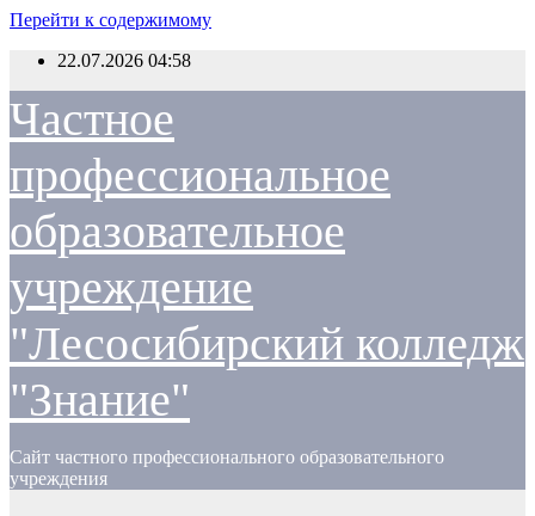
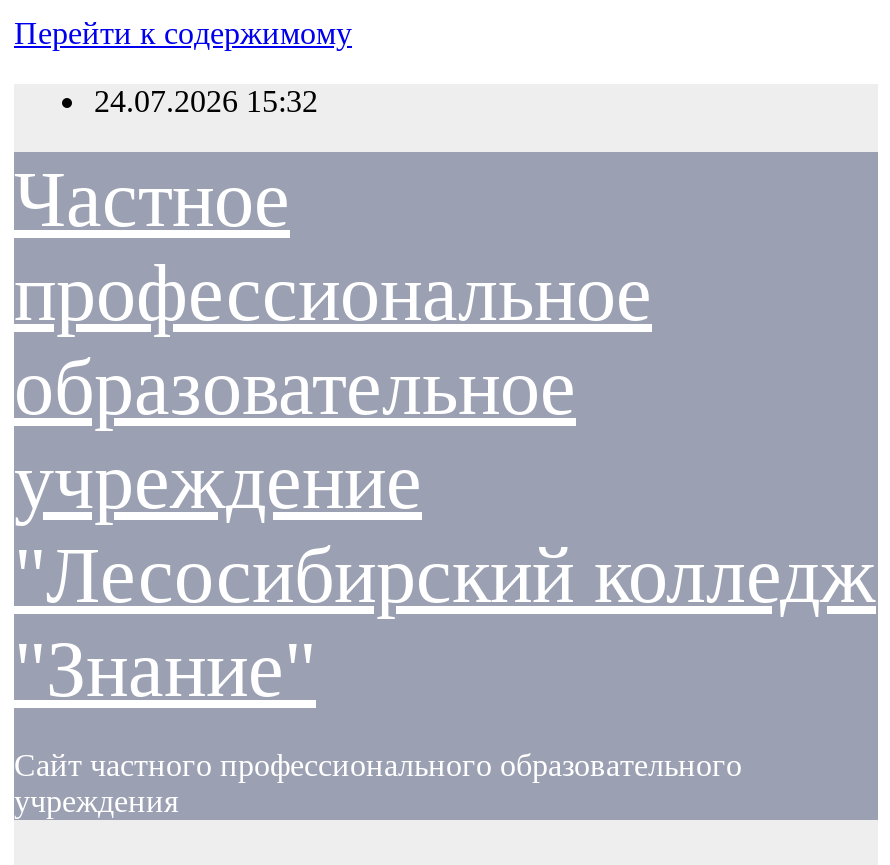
[57,50,191,70] 22.07.2026 04:58 -> [94,84,318,118] 24.07.2026 15:32

